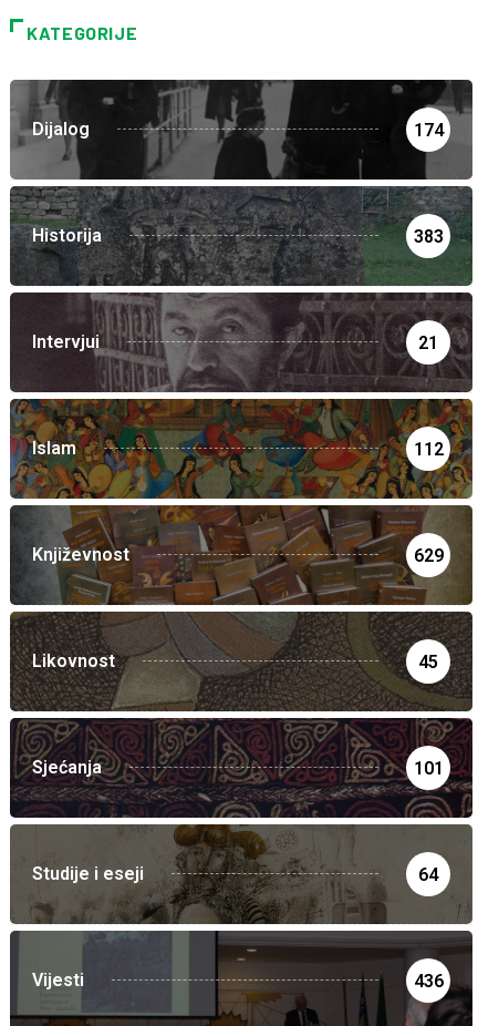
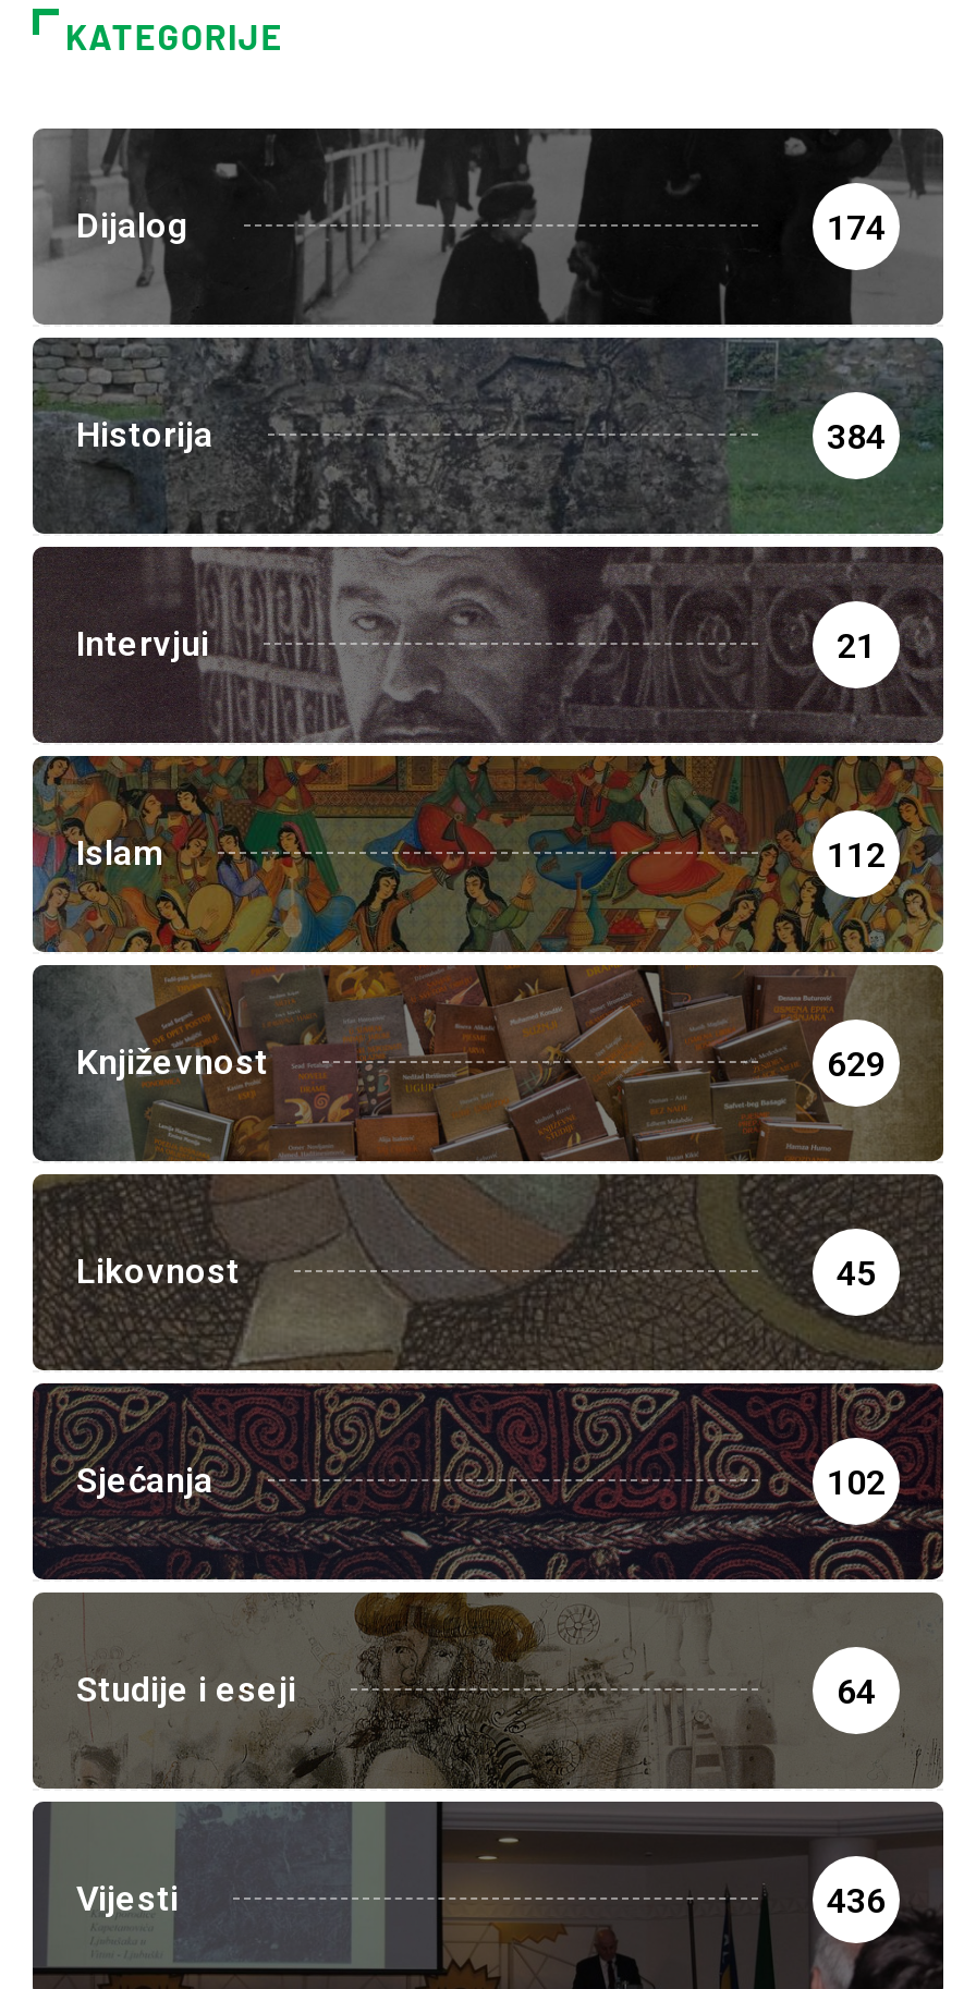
[413,226,443,247] 383 -> [827,415,886,457] 384
[413,757,443,778] 101 -> [827,1461,886,1502] 102

